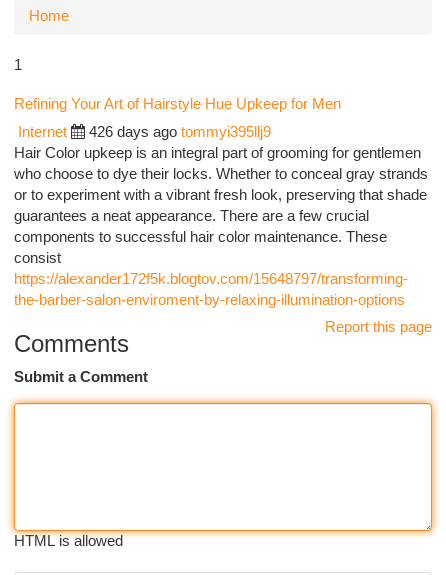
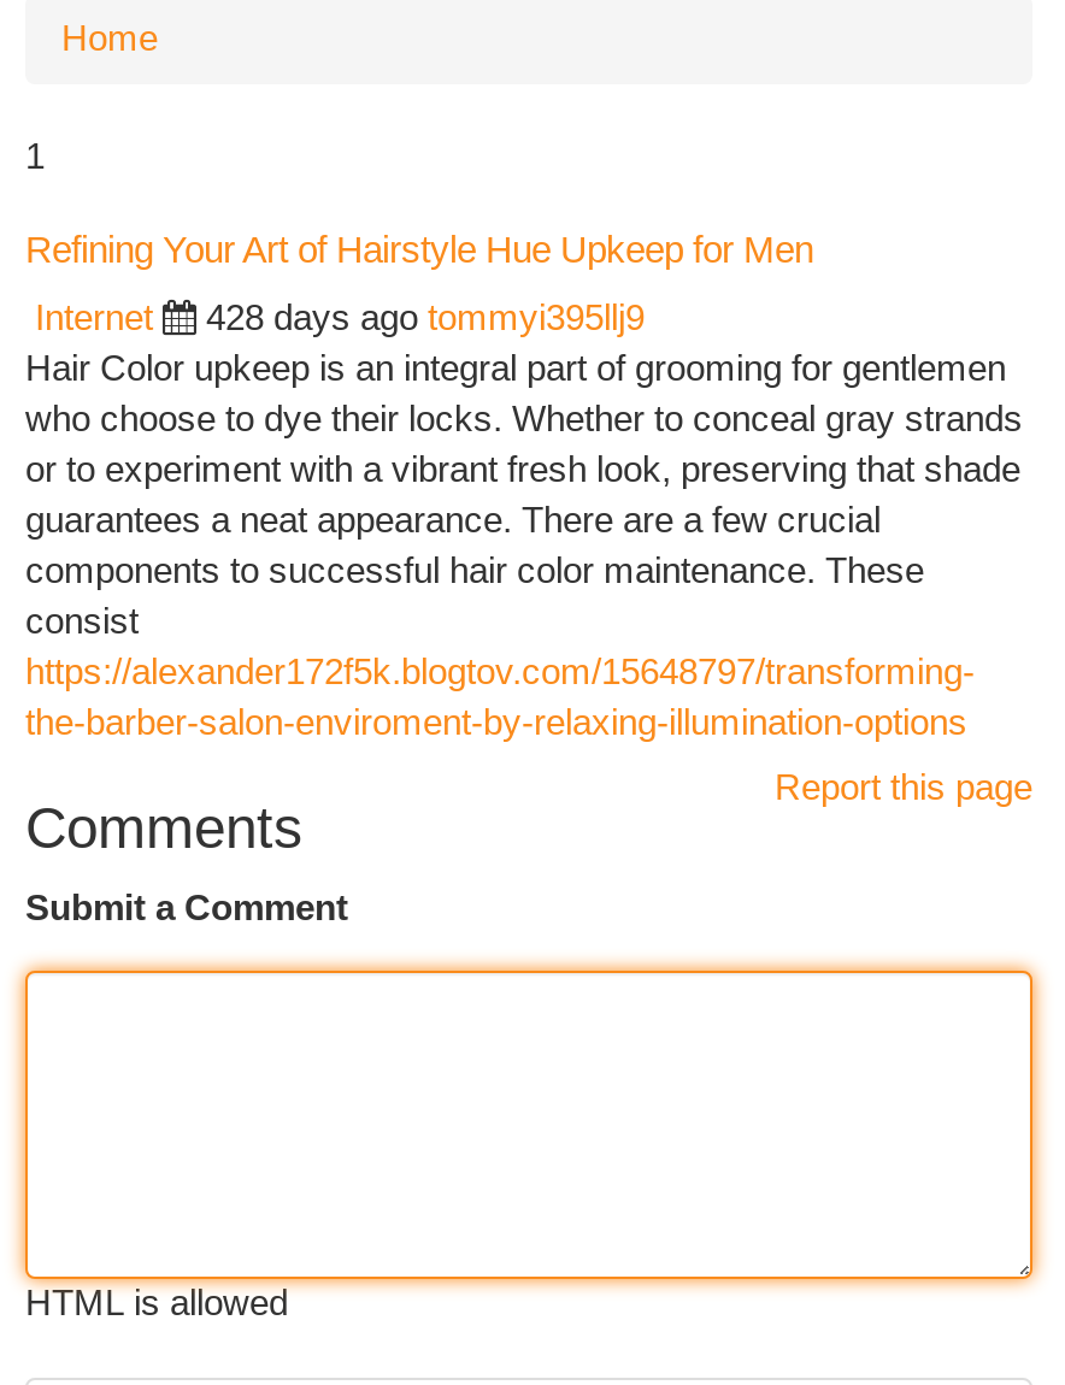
[89,124,271,140] 426 days ago tommyi395llj9 -> [206,299,645,337] 428 days ago tommyi395llj9

